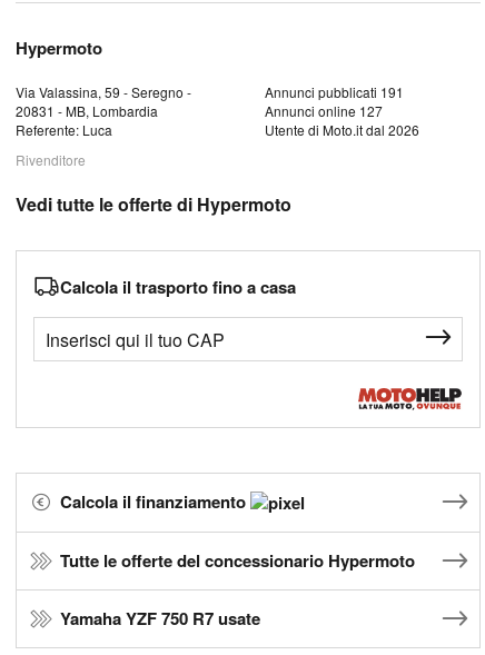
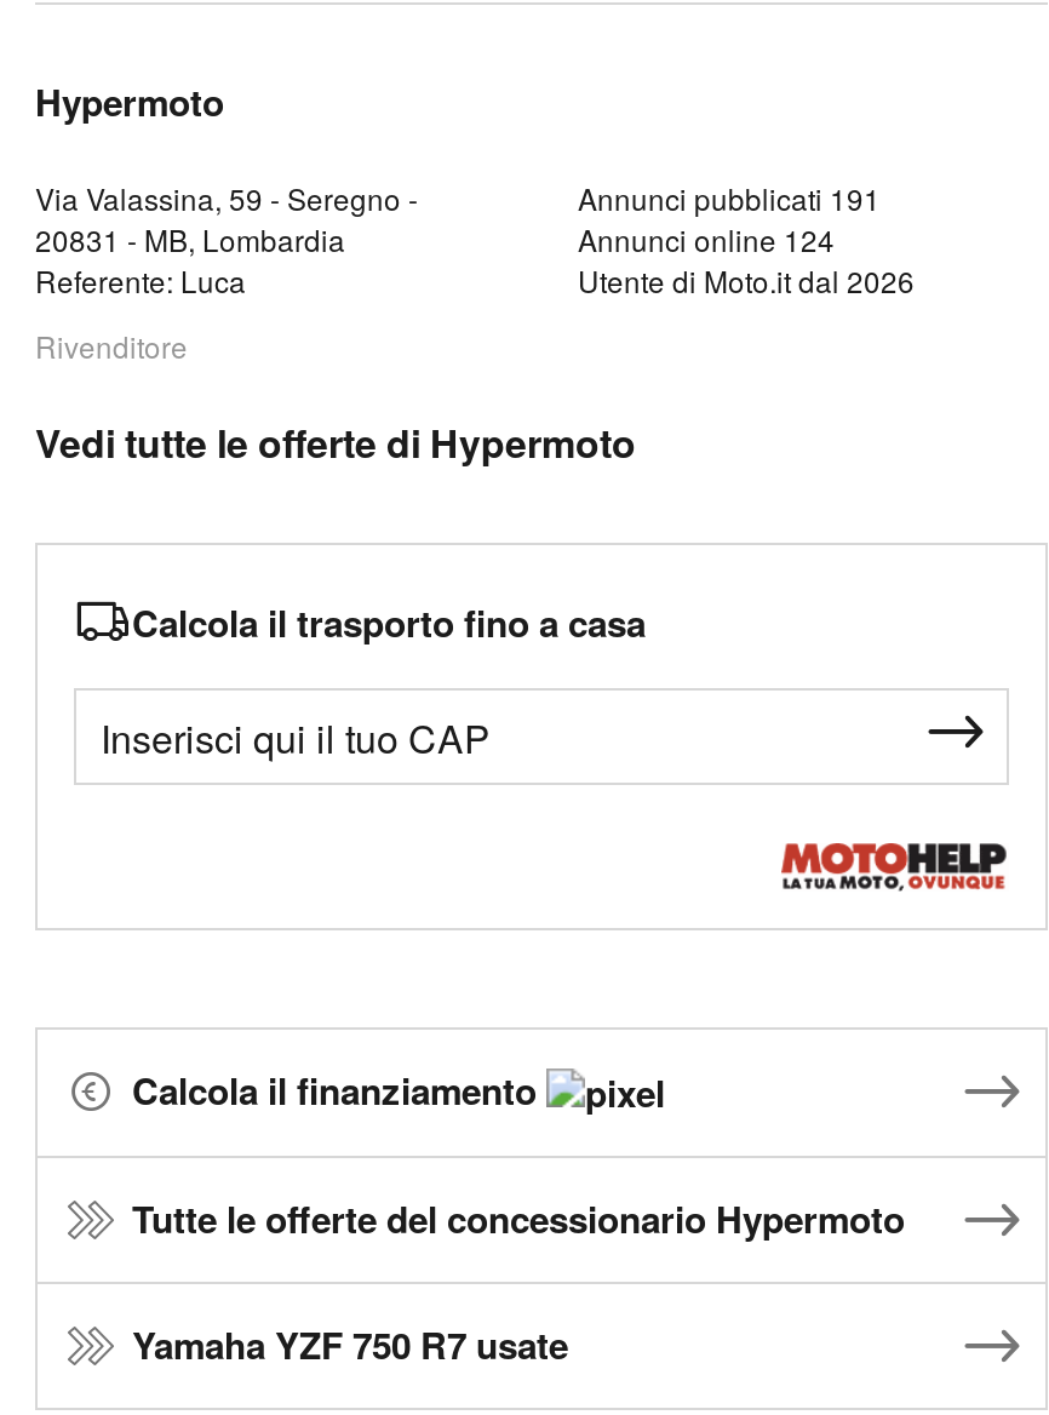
[265,101,383,120] Annunci online 127 -> [578,218,835,259] Annunci online 124

